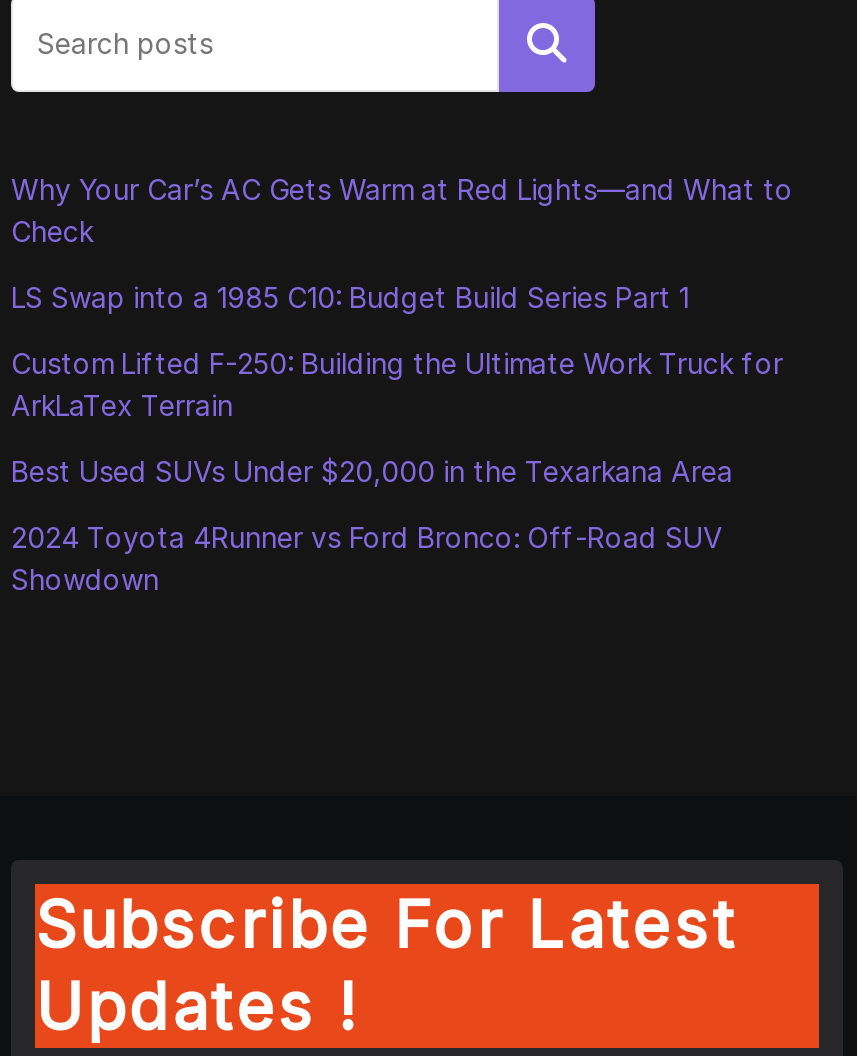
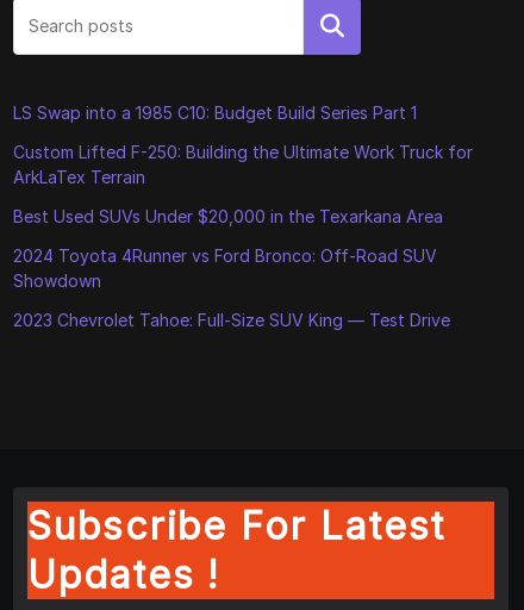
[11,172,793,248] Why Your Car’s AC Gets Warm at Red Lights—and What to | Check -> none
moved [11,280,783,596] -> [13,102,473,291]: LS Swap into a 1985 C10: Budget Build Series Part 1 | Custom Lifted F-250: Building the Ultimate Work Truck for | ArkLaTex Terrain | Best Used SUVs Under $20,000 in the Texarkana Area | 2024 Toyota 4Runner vs Ford Bronco: Off-Road SUV | Showdown
none -> [13,310,450,330] 2023 Chevrolet Tahoe: Full-Size SUV King — Test Drive

